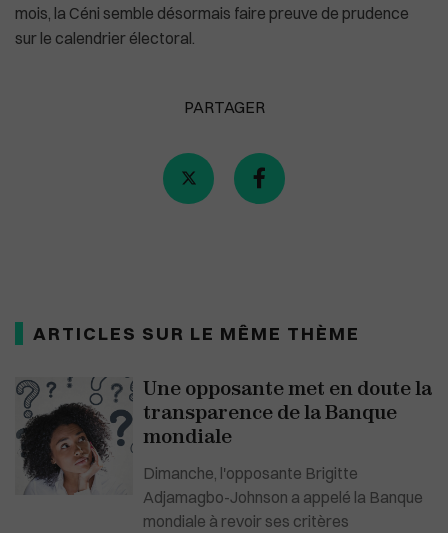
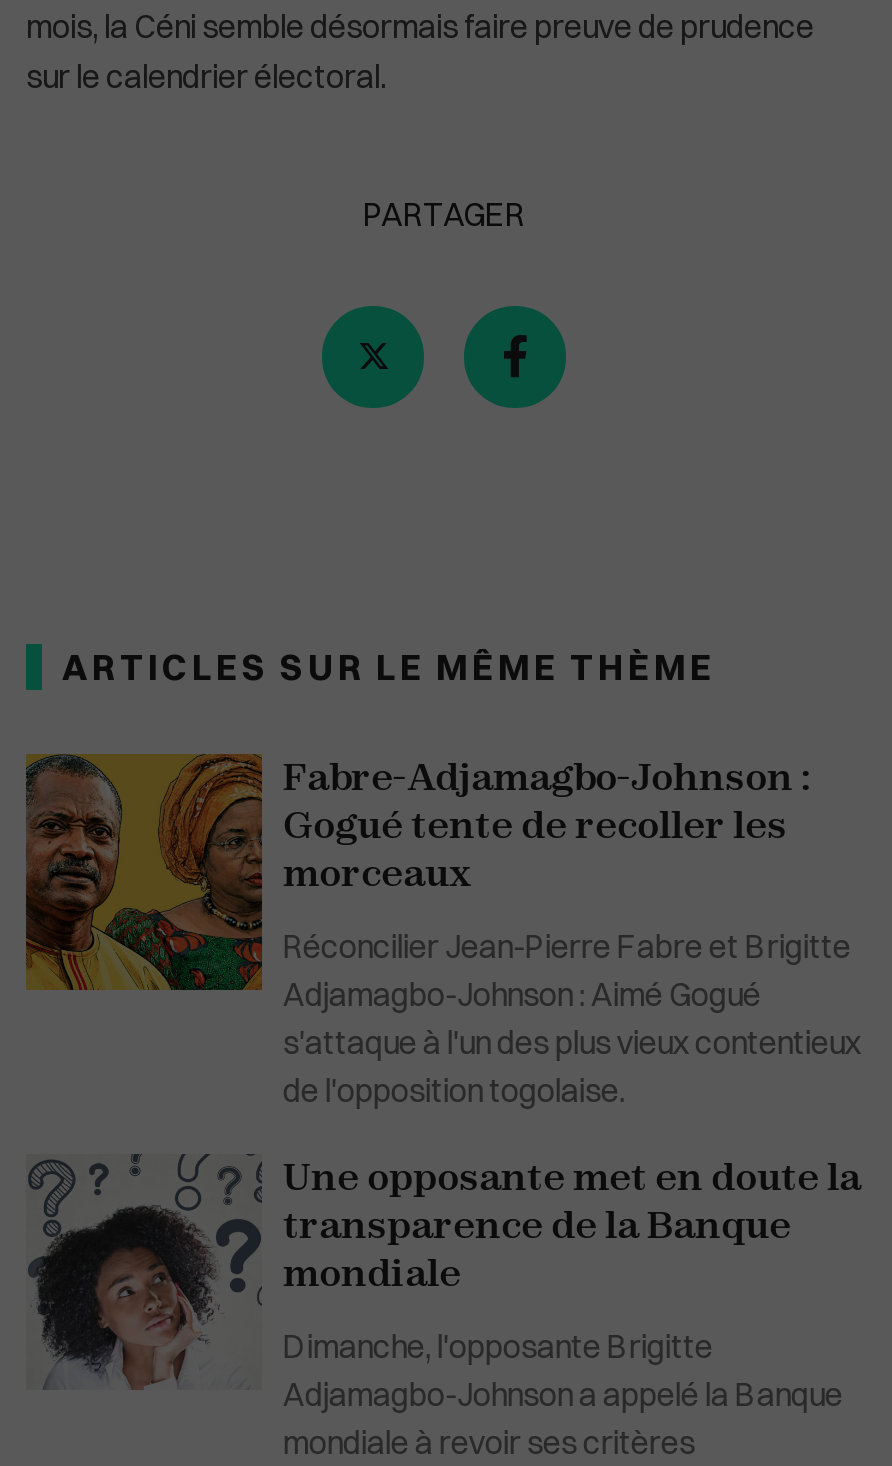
none -> [24,752,861,1109] [image] | Fabre-Adjamagbo-Johnson : | Gogué tente de recoller les | morceaux | Réconcilier Jean-Pierre Fabre et Brigitte | Adjamagbo-Johnson : Aimé Gogué | s'attaque à l'un des plus vieux contentieux | de l'opposition togolaise.

